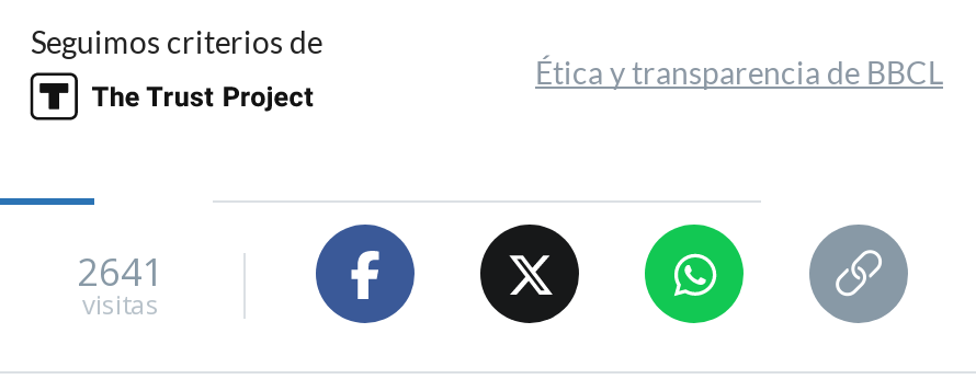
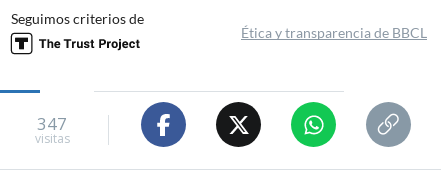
[77,246,164,297] 2641 -> [37,112,67,135] 347

